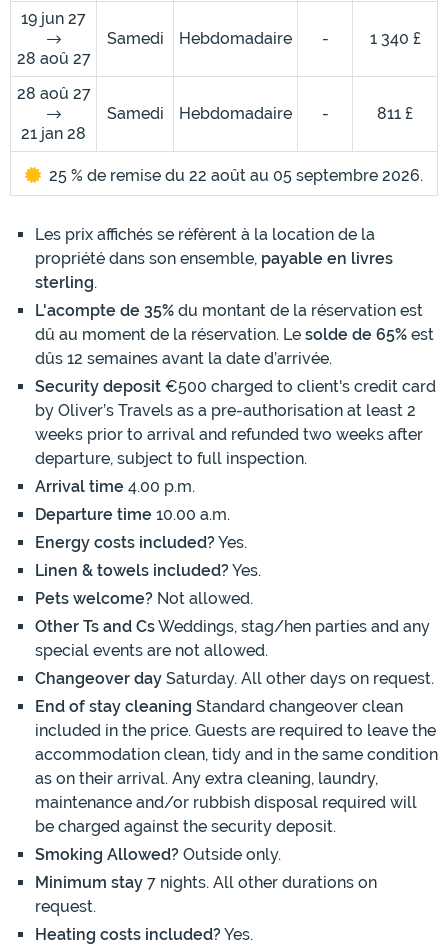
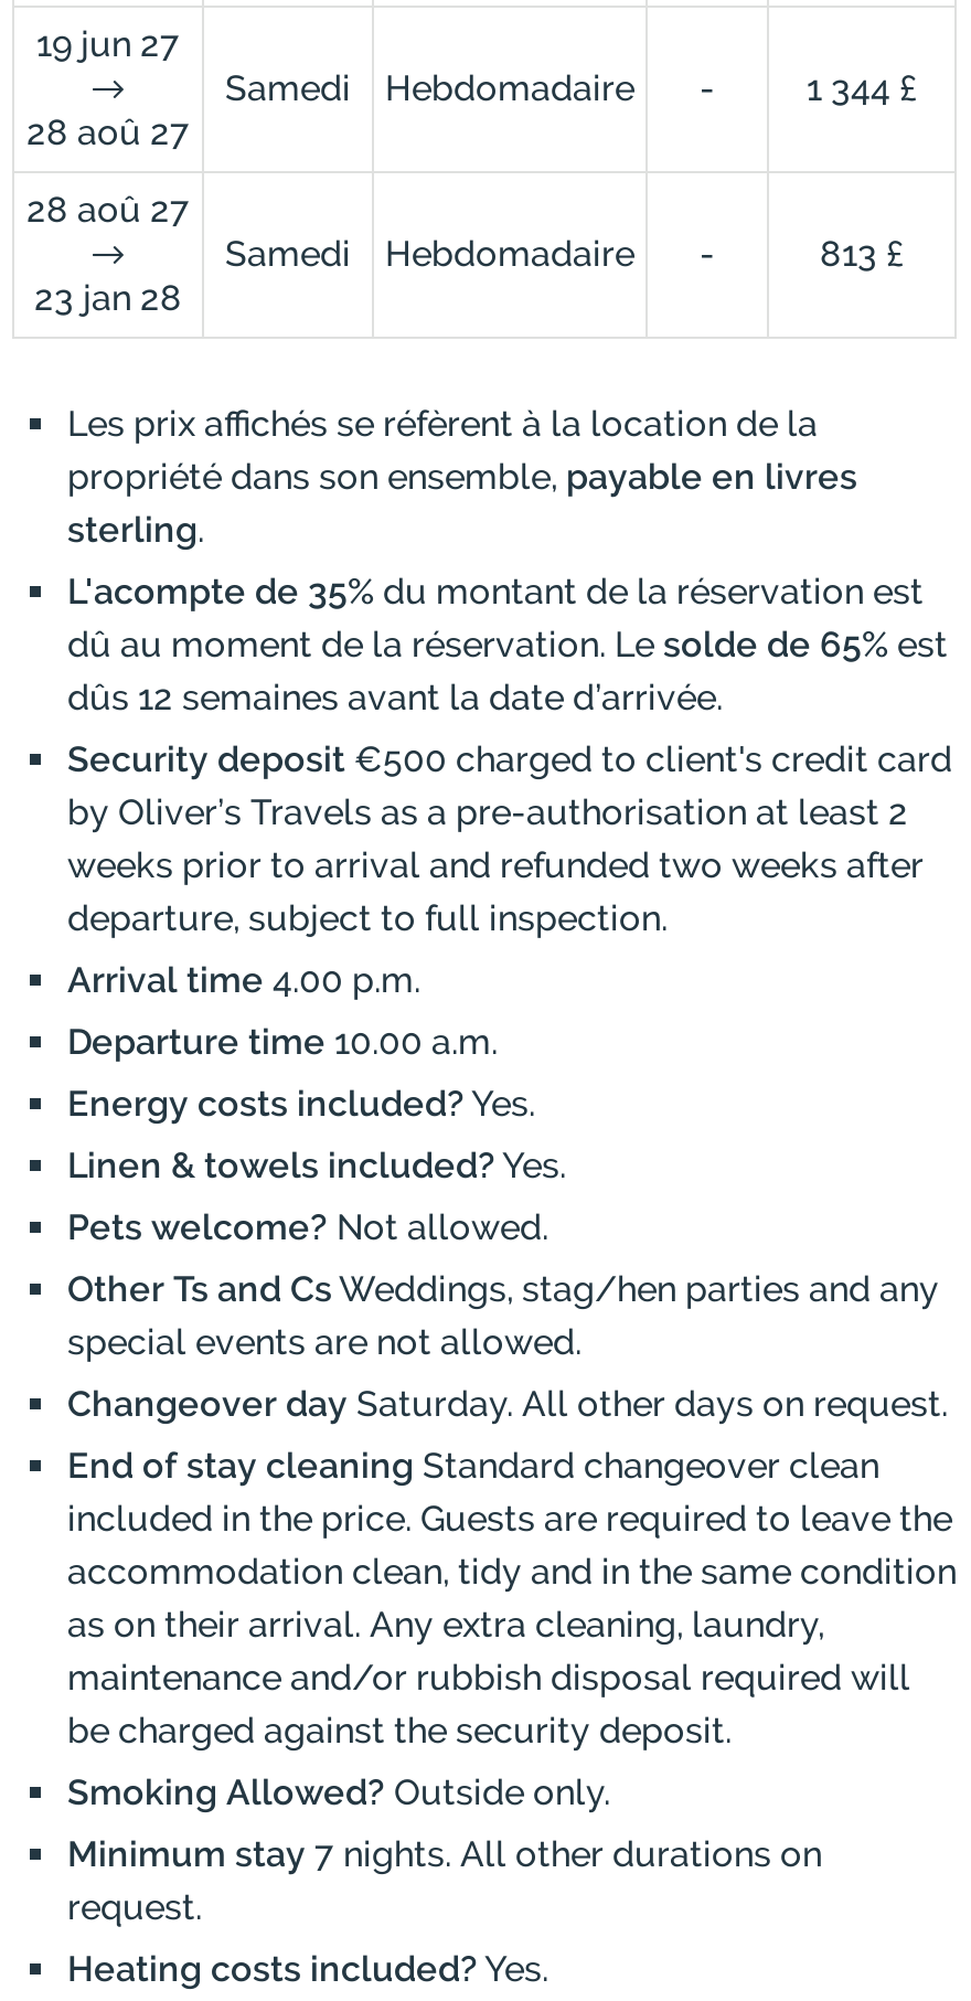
[369,29,420,48] 1 340 £ -> [807,68,917,110] 1 344 £
[49,104,423,185] 811 £ | 25 % de remise du 22 août au 05 septembre 2026. -> [820,234,904,276] 813 £
[21,124,86,143] 21 jan 28 -> [34,278,182,320] 23 jan 28

